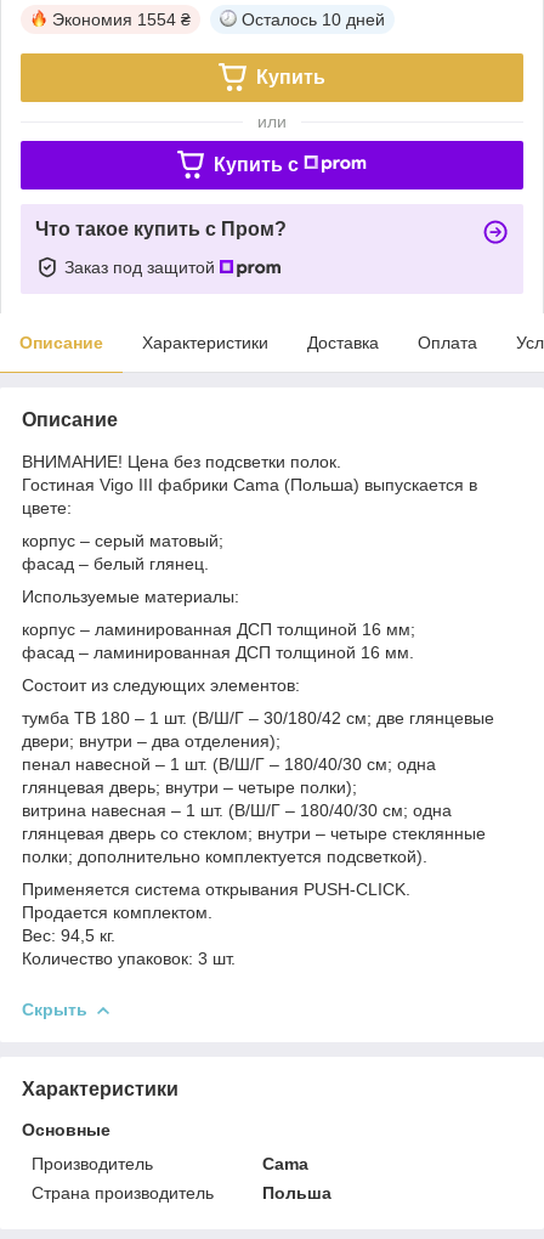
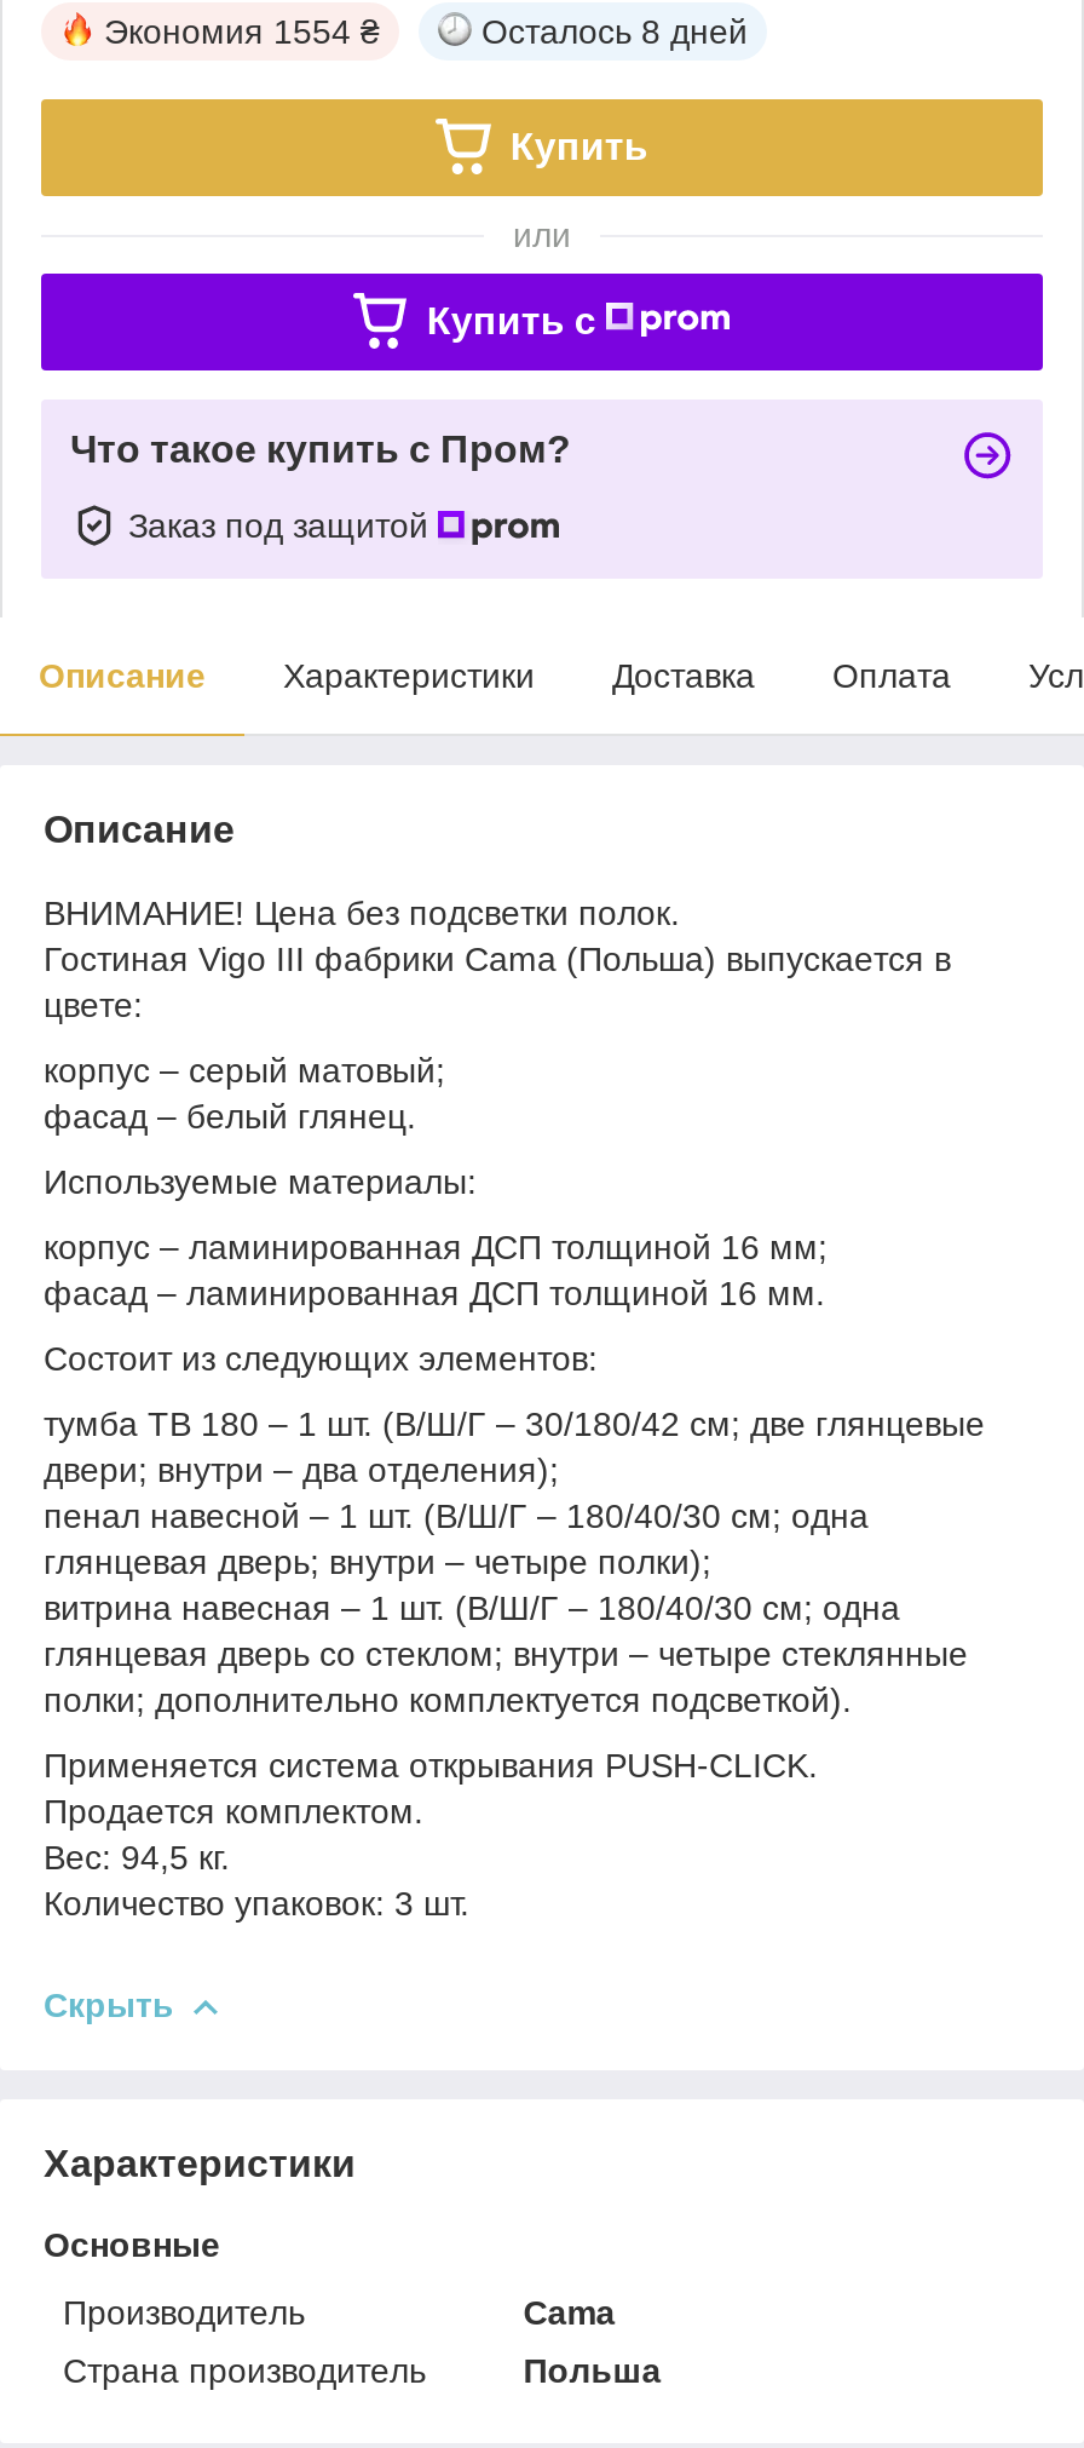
[242,9,385,29] Осталось 10 дней -> [482,12,748,50] Осталось 8 дней

